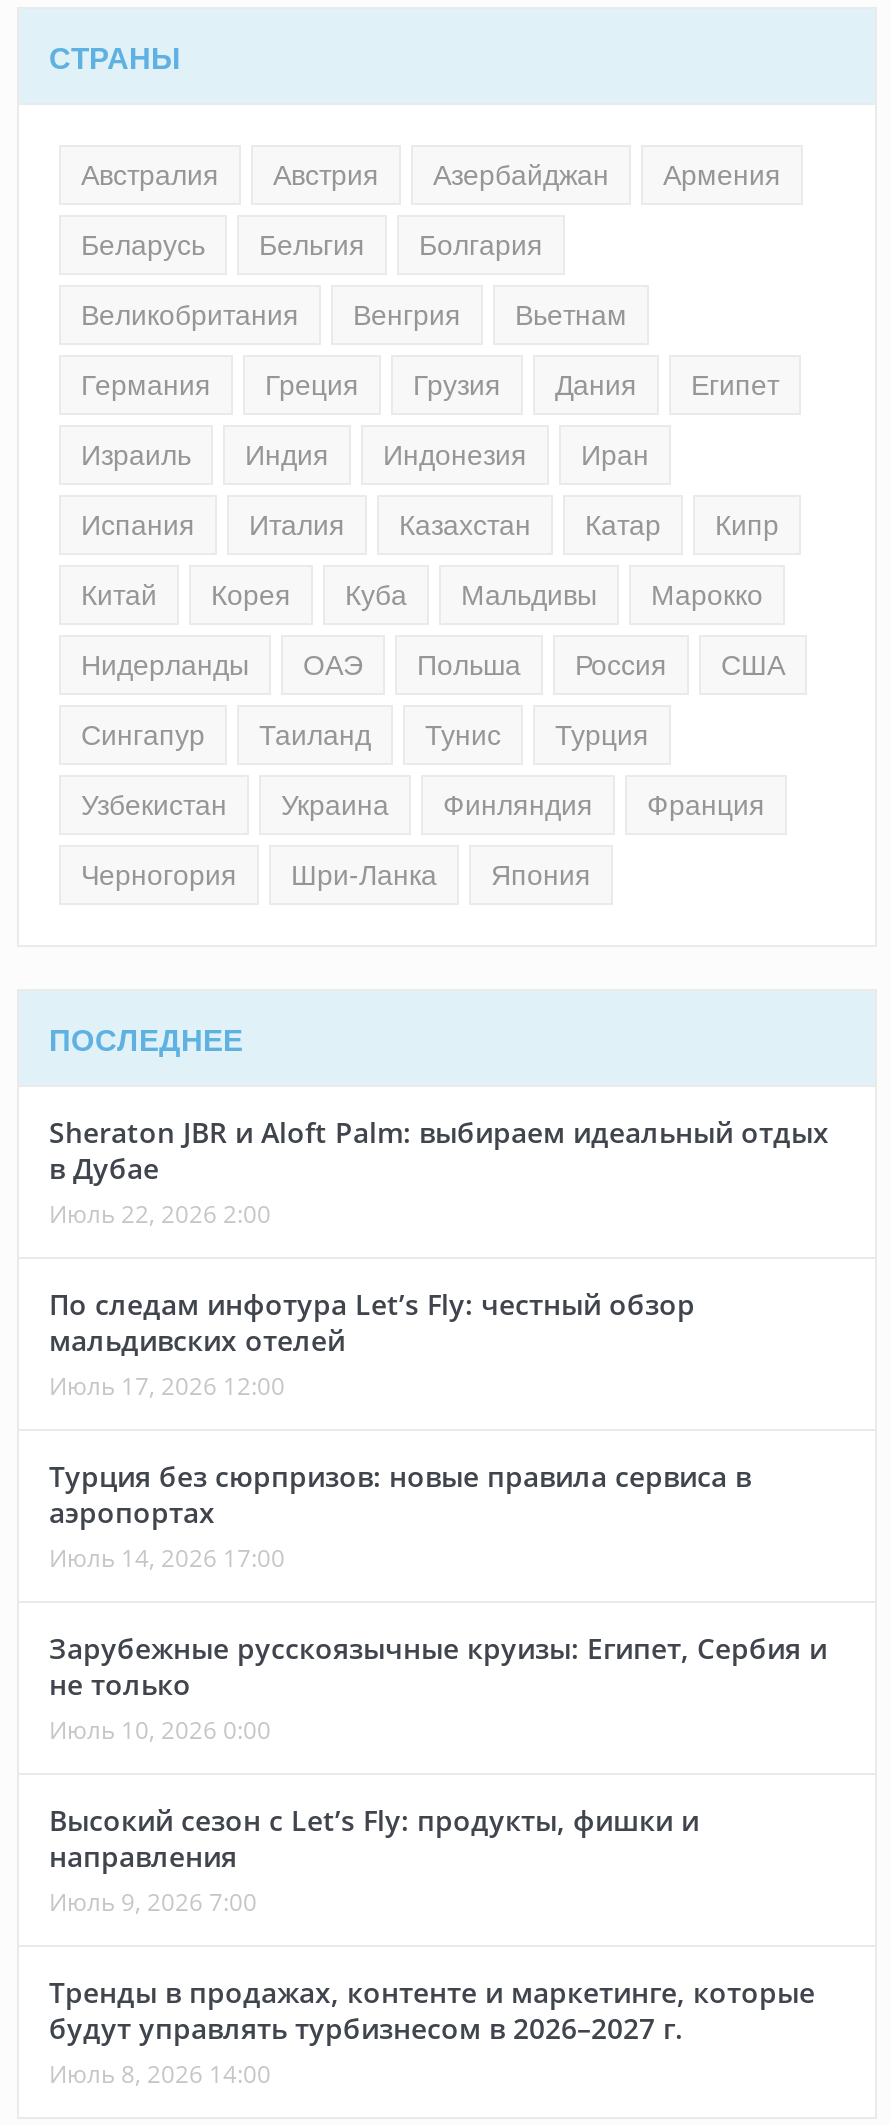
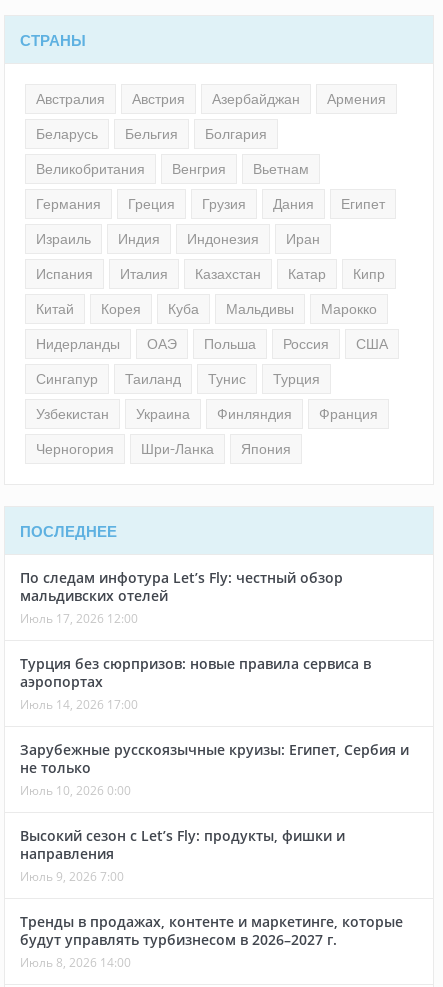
[49,1112,829,1230] Sheraton JBR и Aloft Palm: выбираем идеальный отдых | в Дубае | Июль 22, 2026 2:00 -> none

